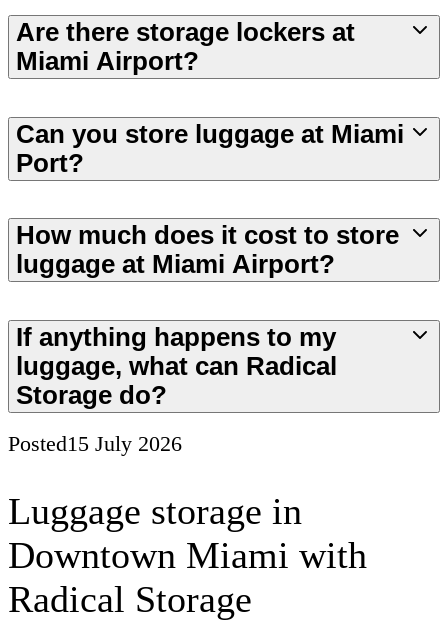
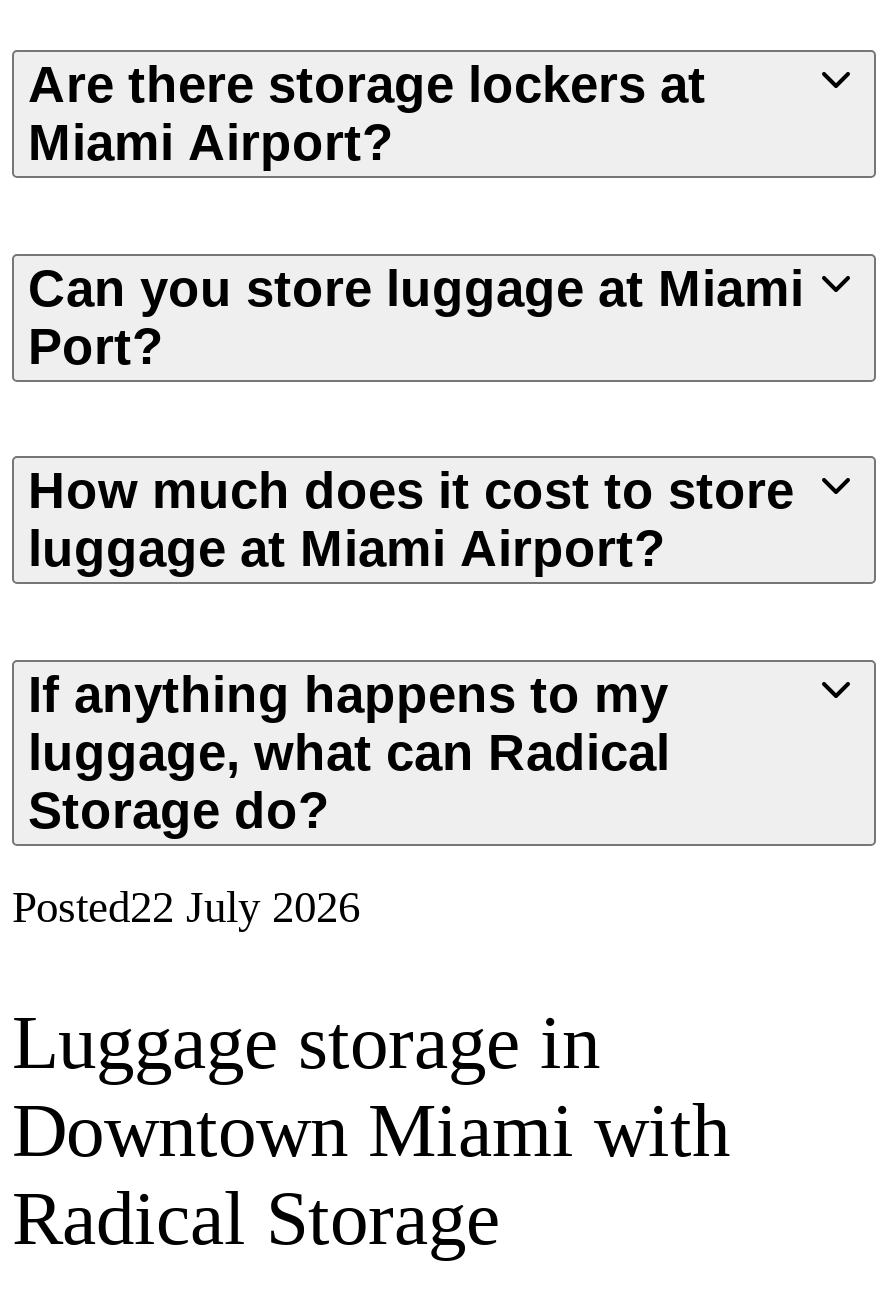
[8,431,182,456] Posted15 July 2026 -> [12,883,360,933] Posted22 July 2026

